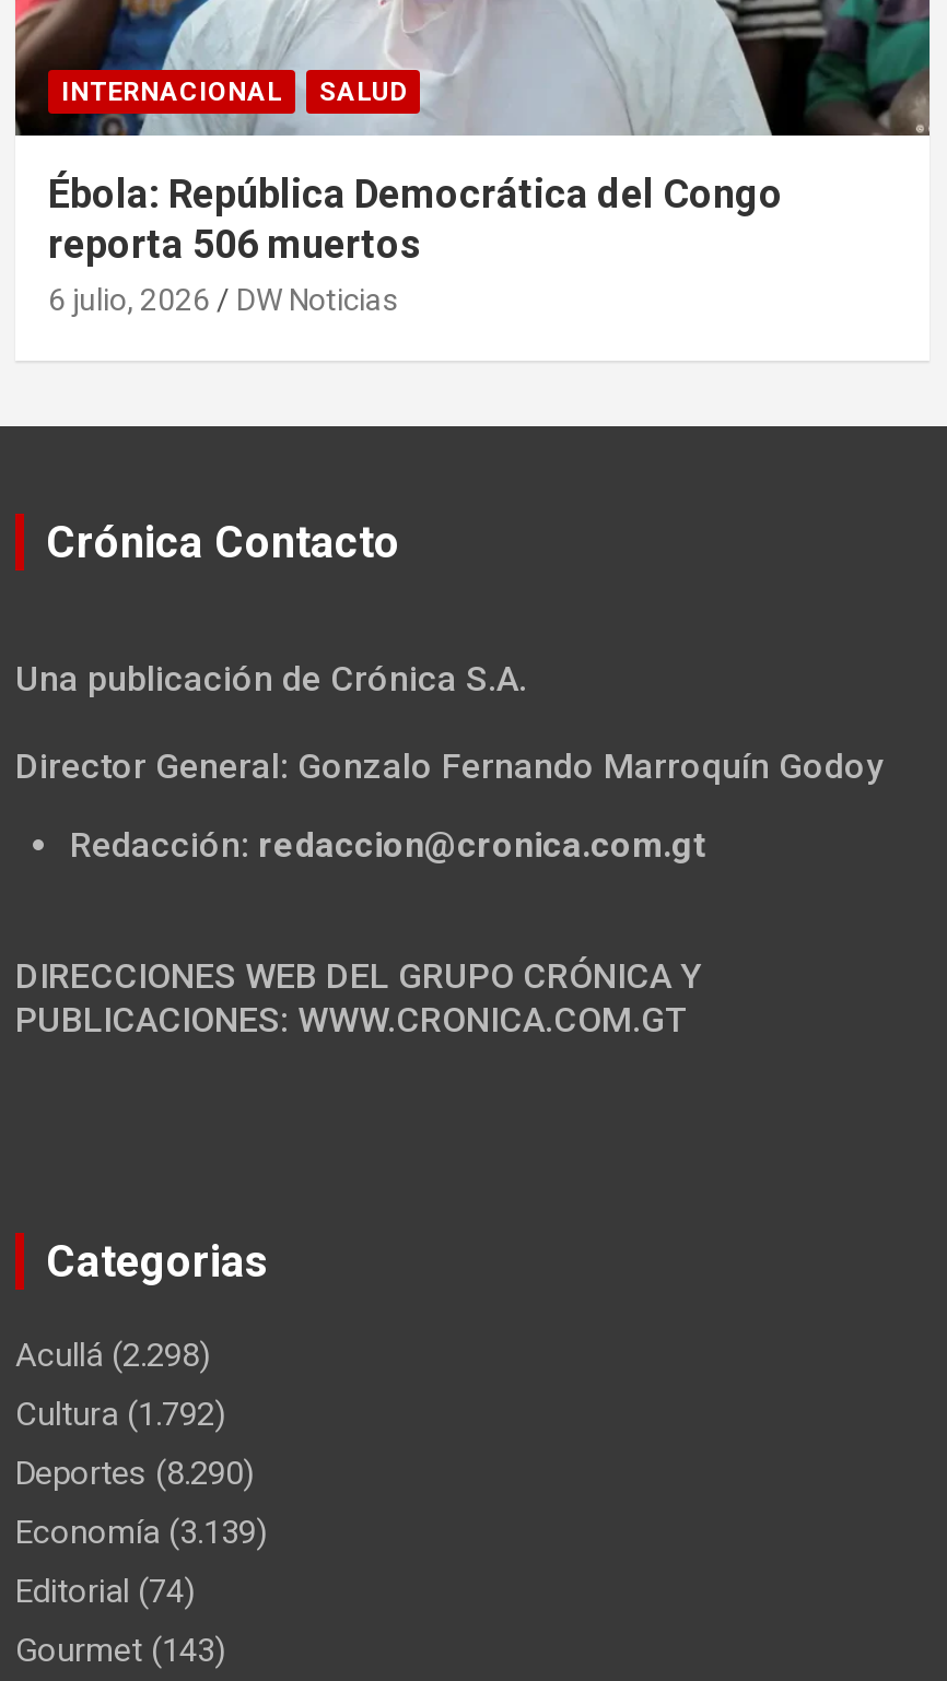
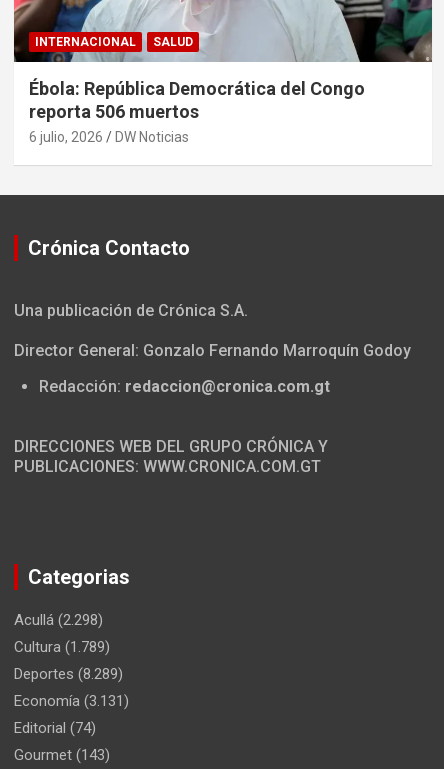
[15,1395,225,1435] Cultura (1.792) -> [14,638,110,656] Cultura (1.789)
[15,1454,254,1494] Deportes (8.290) -> [14,665,123,683] Deportes (8.289)
[15,1513,267,1553] Economía (3.139) -> [14,692,129,710] Economía (3.131)

